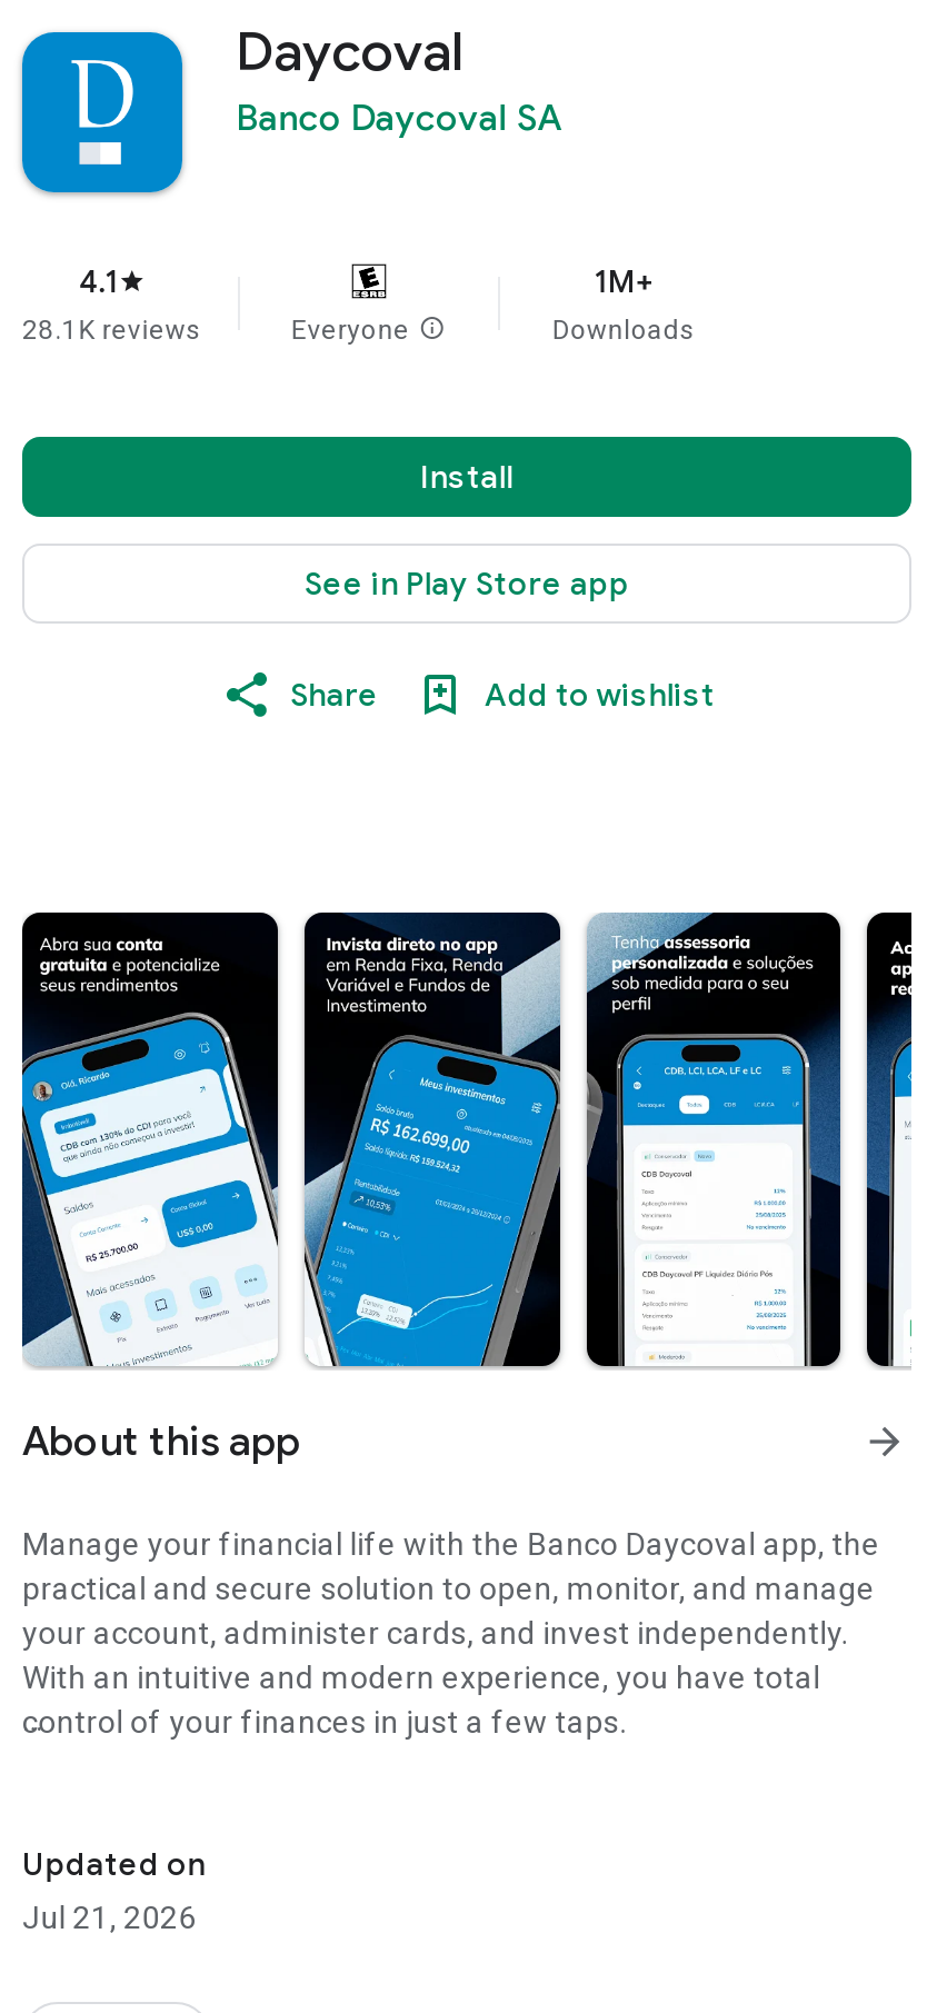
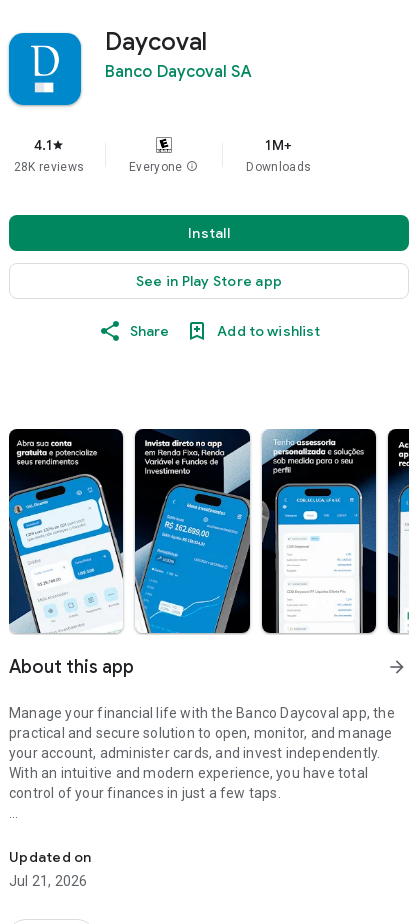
[22,315,202,346] 28.1K reviews -> [14,160,84,174] 28K reviews

